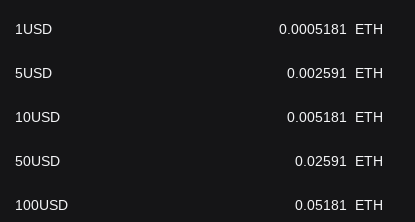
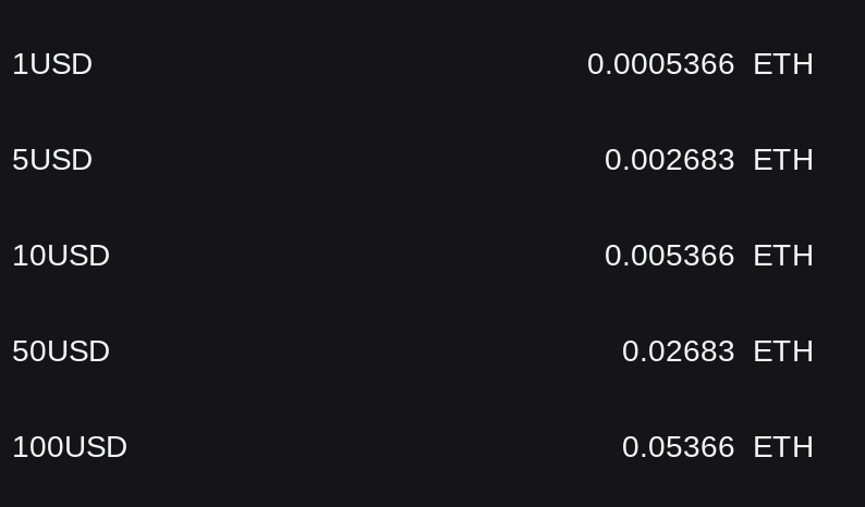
[279,21,383,37] 0.0005181 ETH -> [587,46,814,81] 0.0005366 ETH
[287,65,383,81] 0.002591 ETH -> [605,141,814,176] 0.002683 ETH
[287,109,383,125] 0.005181 ETH -> [605,237,814,272] 0.005366 ETH
[295,153,383,169] 0.02591 ETH -> [622,333,814,368] 0.02683 ETH
[295,197,383,213] 0.05181 ETH -> [622,429,814,463] 0.05366 ETH

